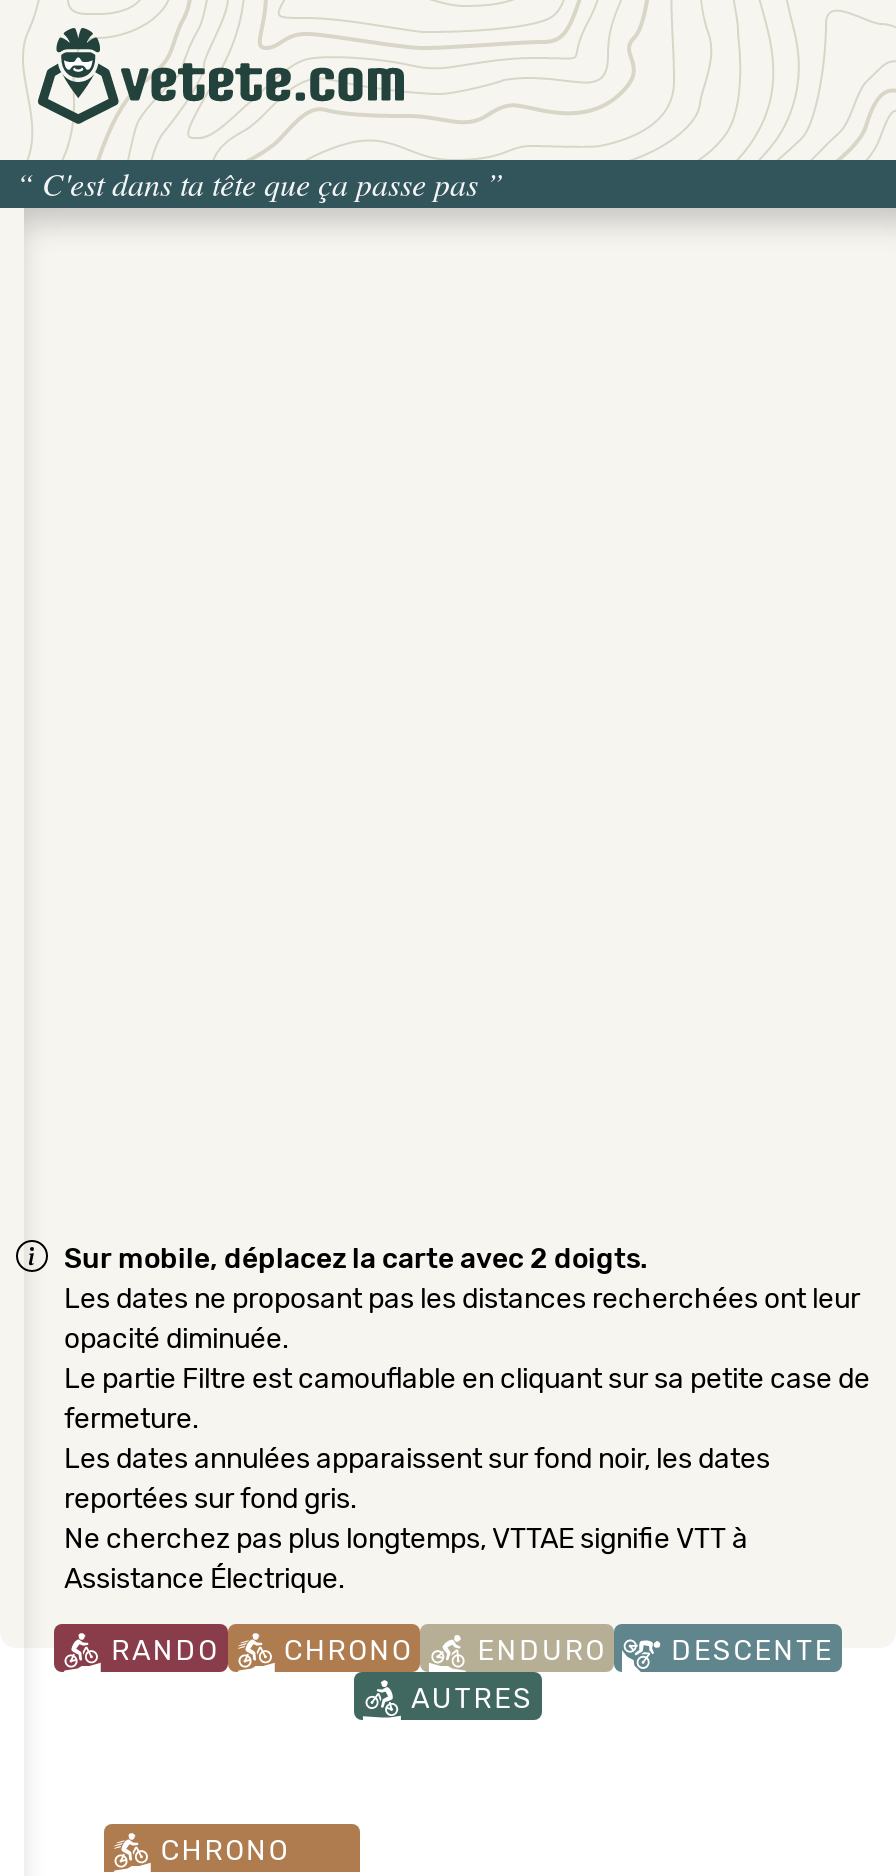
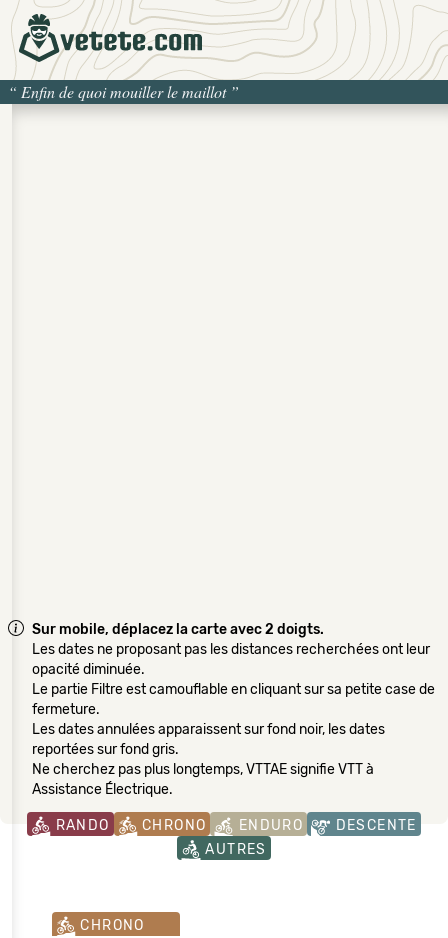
[16,162,504,204] “C'est dans ta tête que ça passe pas” -> [8,81,239,102] “Enfin de quoi mouiller le maillot”

